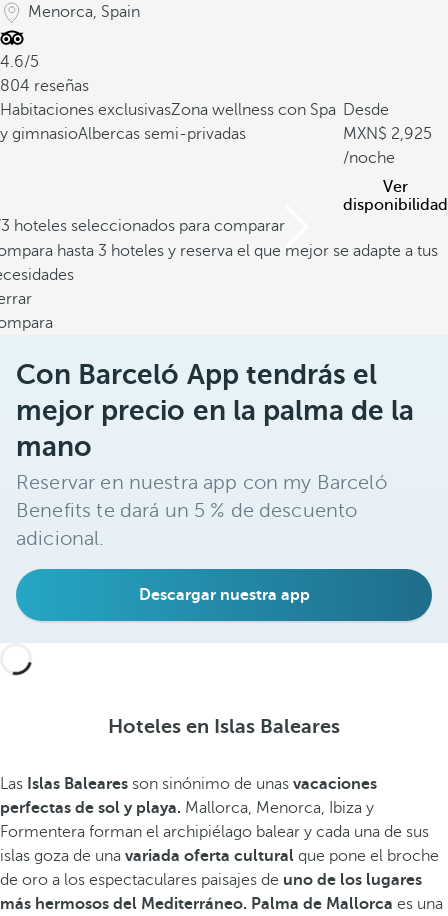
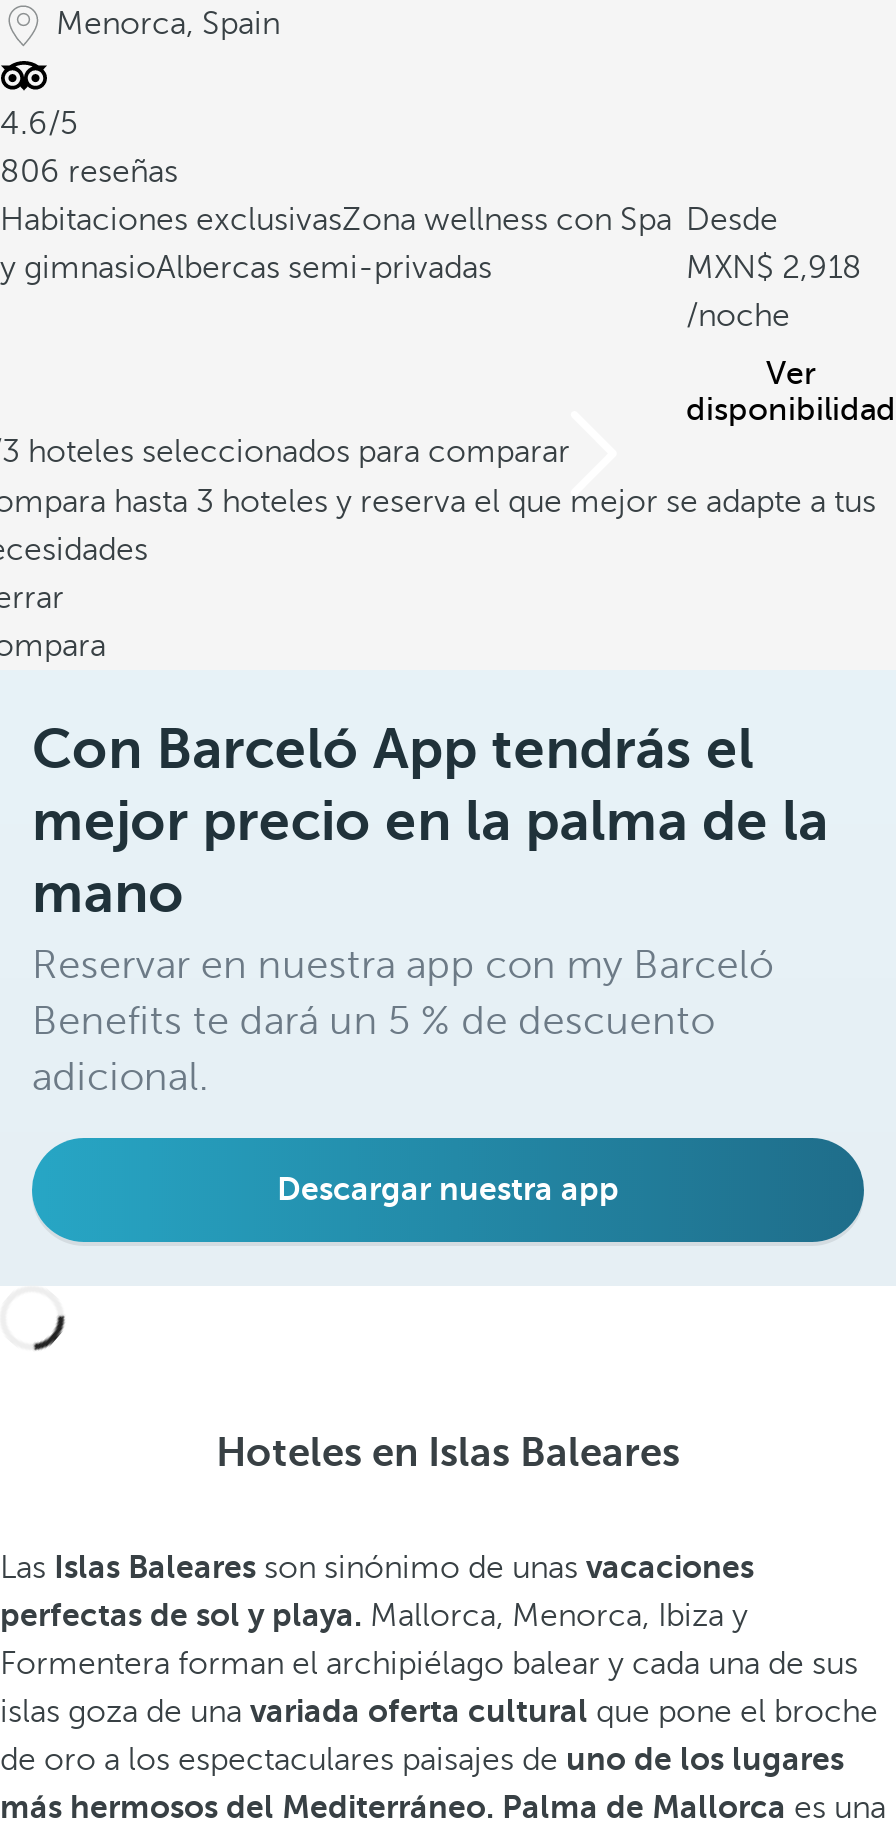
[0,77,89,95] 804 reseñas -> [0,154,178,190] 806 reseñas
[391,125,432,143] 2,925 -> [782,250,862,286] 2,918

